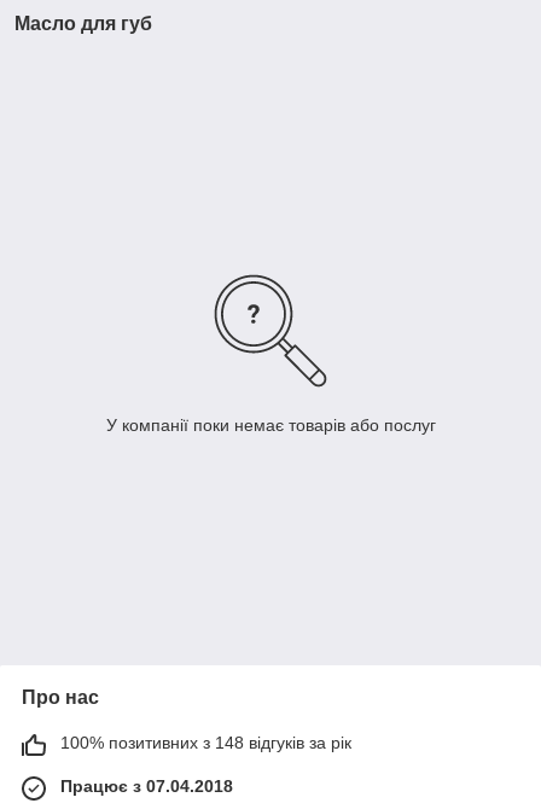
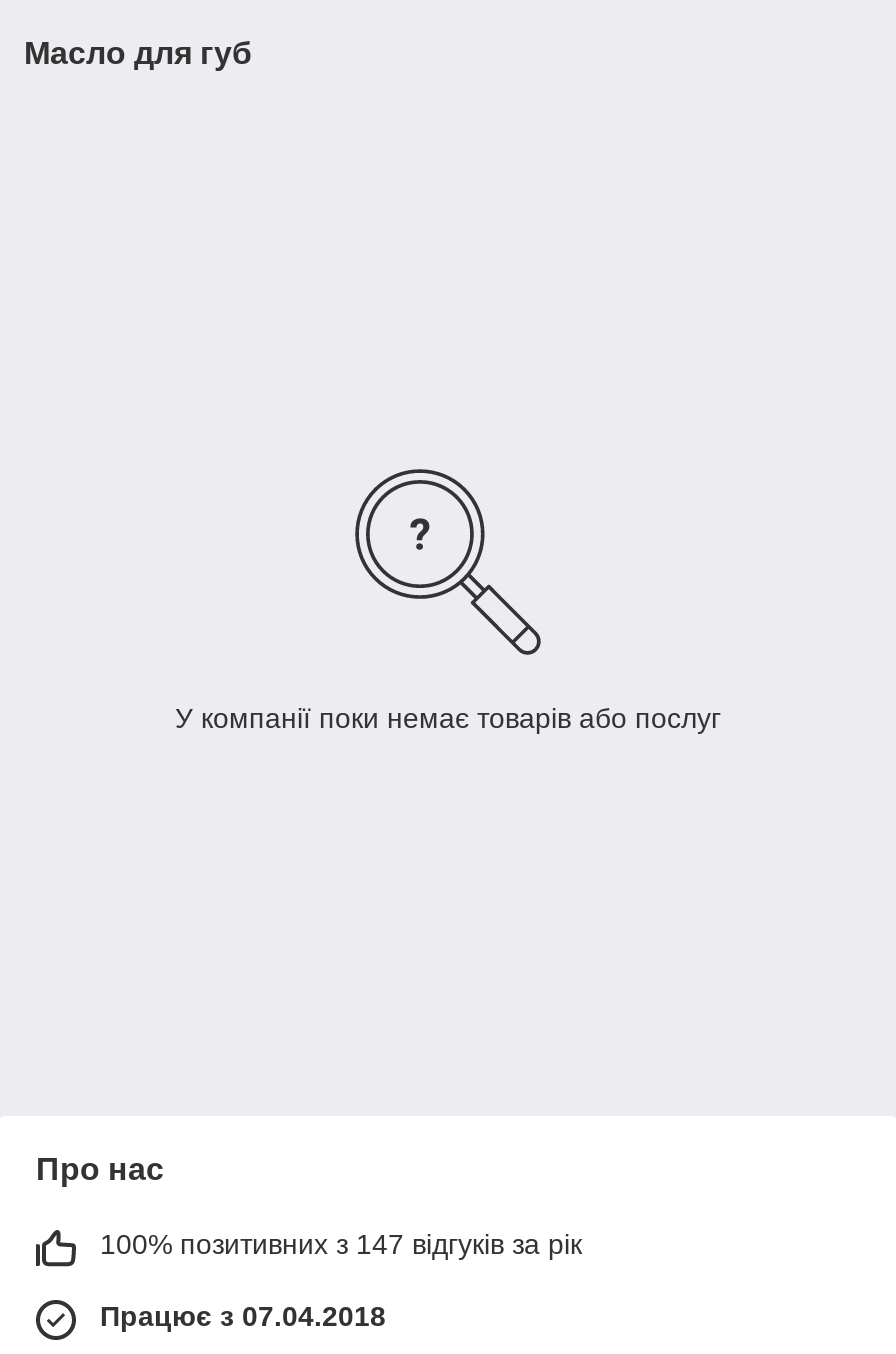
[60,734,351,753] 100% позитивних з 148 відгуків за рік -> [100,1229,582,1261] 100% позитивних з 147 відгуків за рік

